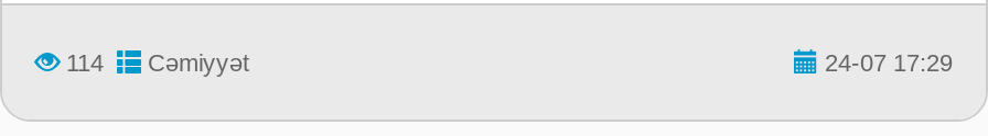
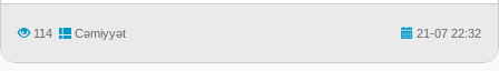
[818,50,953,76] 24-07 17:29 -> [413,27,481,40] 21-07 22:32

